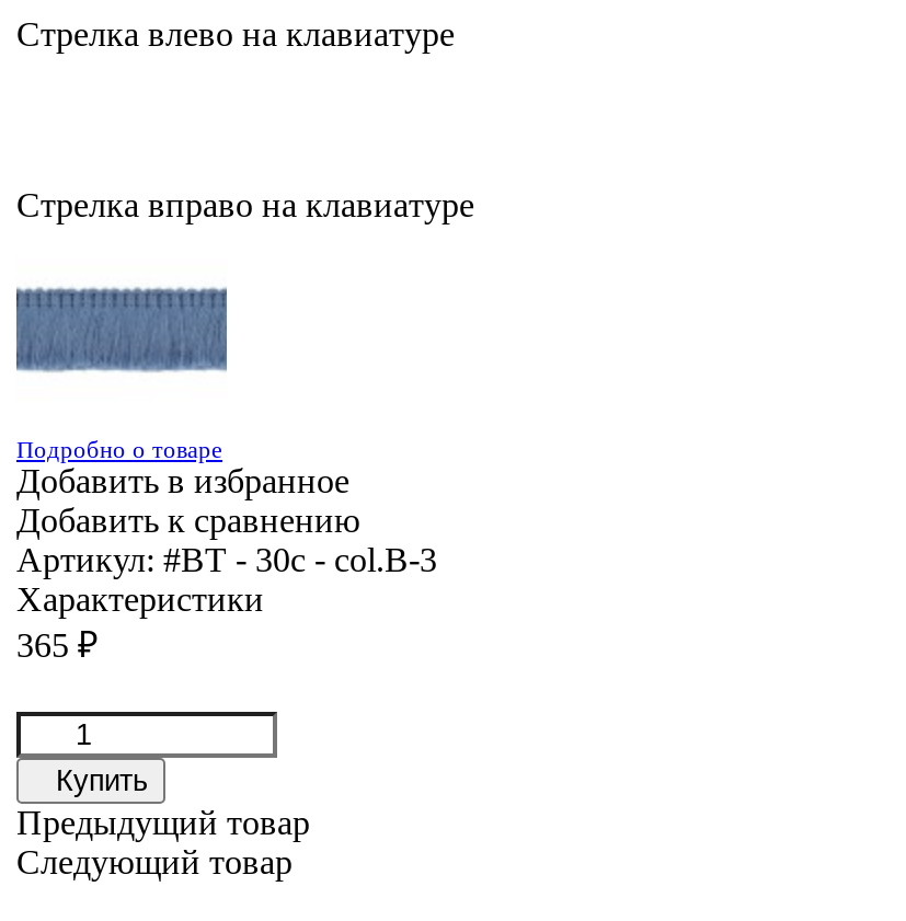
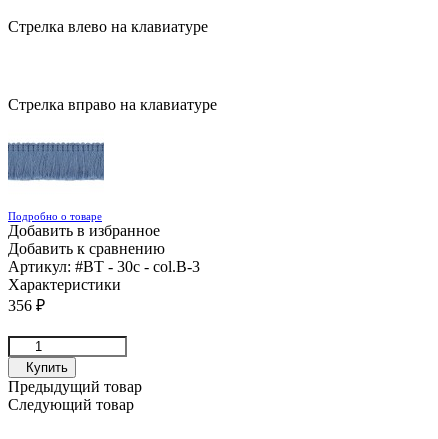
[16,626,98,664] 365 ₽ -> [8,297,45,314] 356 ₽

